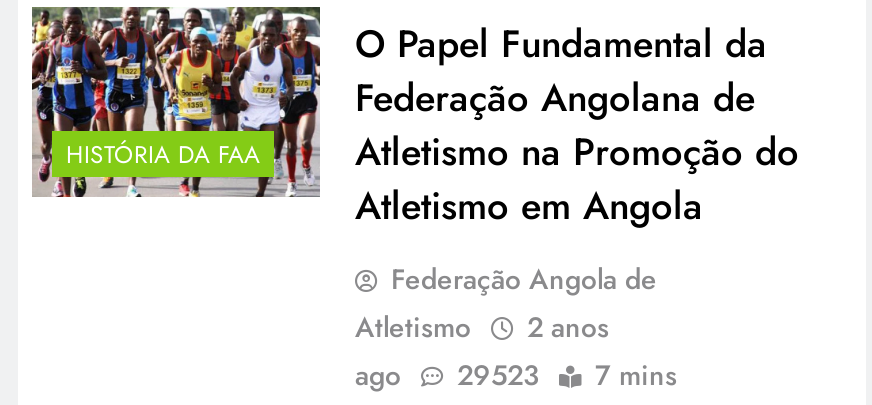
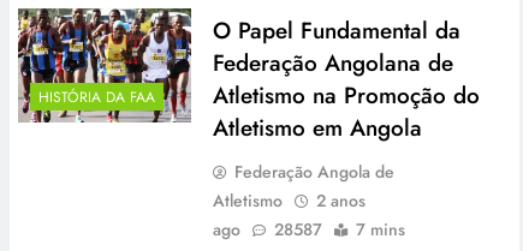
[355,355,677,395] ago 29523 7 mins -> [212,217,405,241] ago 28587 7 mins

